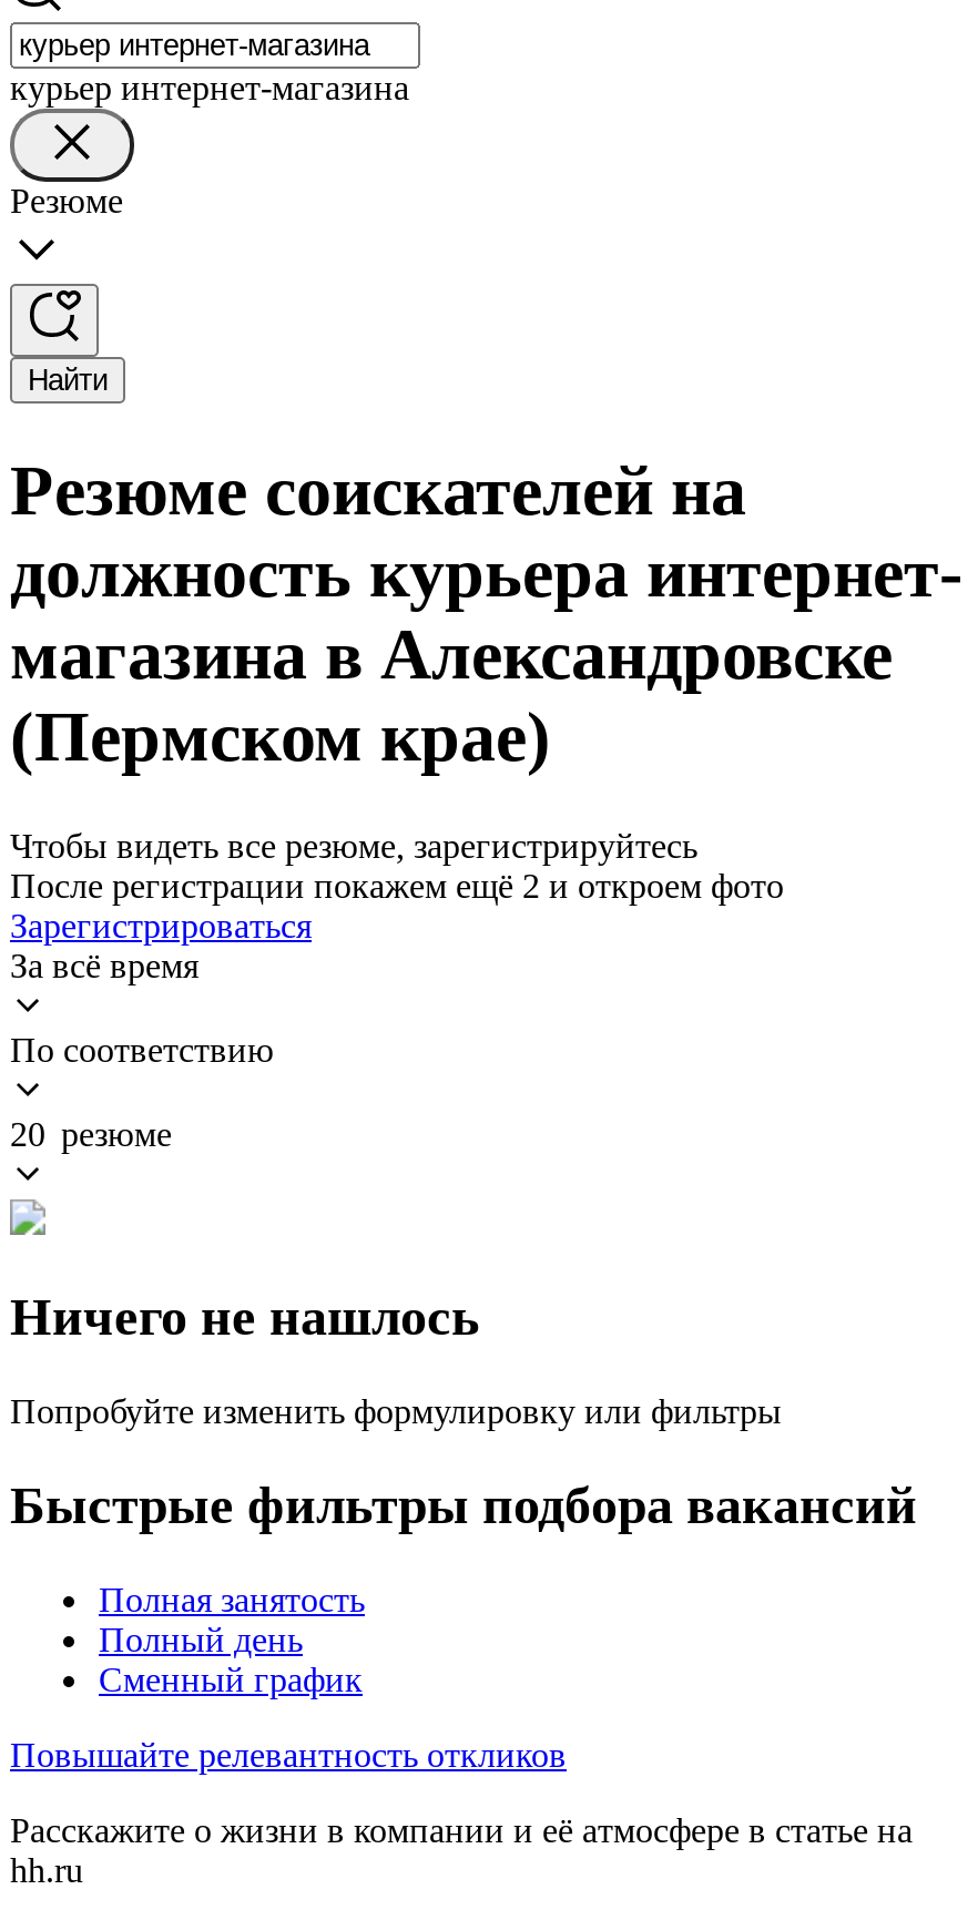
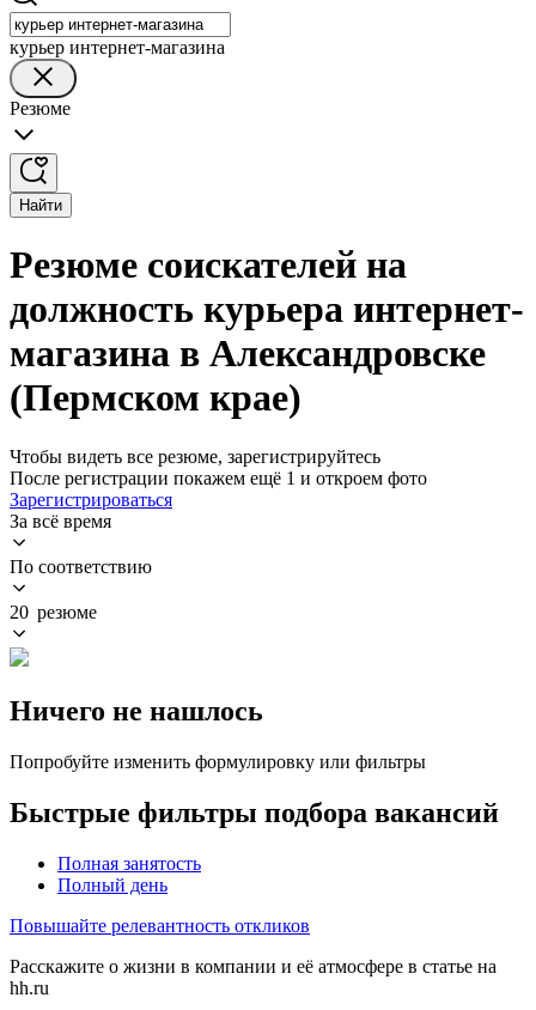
[10,867,784,904] После регистрации покажем ещё 2 и откроем фото -> [10,468,427,488] После регистрации покажем ещё 1 и откроем фото
[99,1659,363,1697] Сменный график -> none

